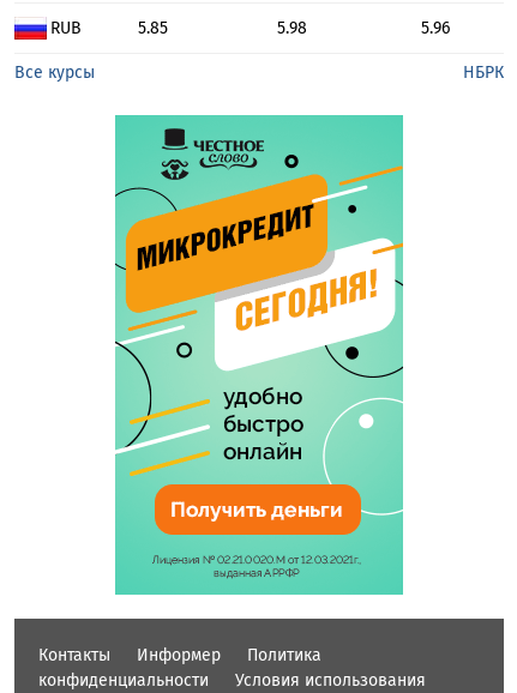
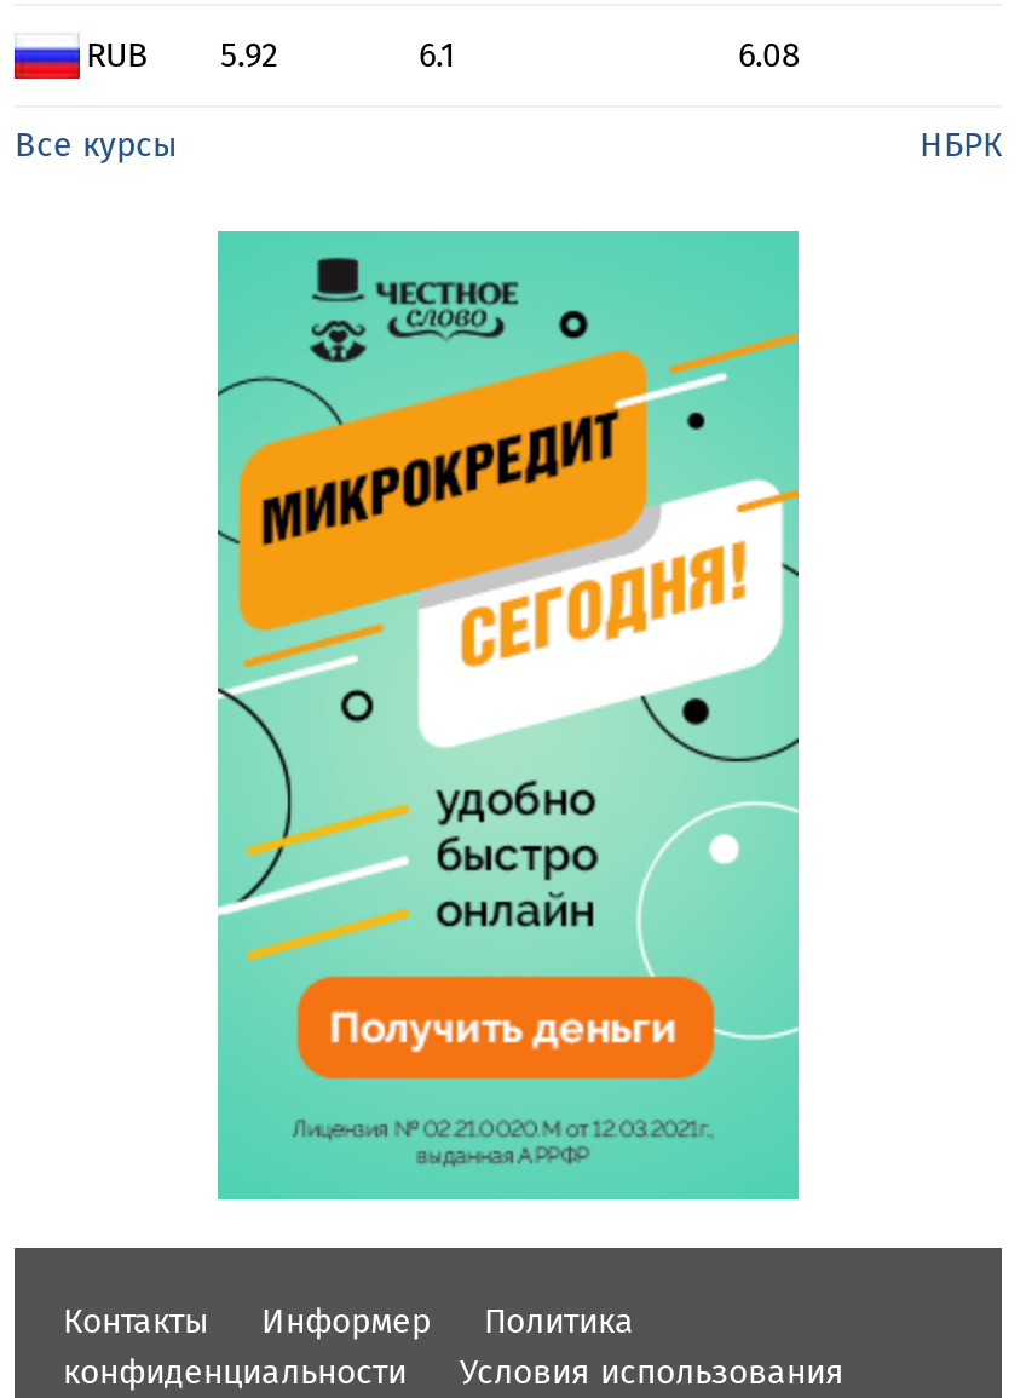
[137,18,167,38] 5.85 -> [220,35,278,76] 5.92
[277,18,307,38] 5.98 -> [419,35,455,76] 6.1
[421,18,450,38] 5.96 -> [738,35,801,76] 6.08

